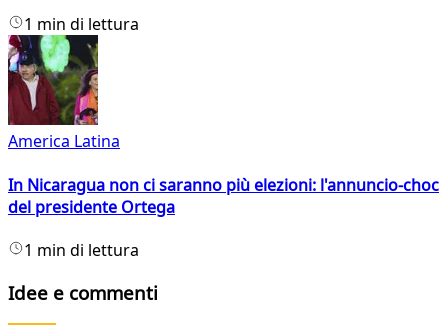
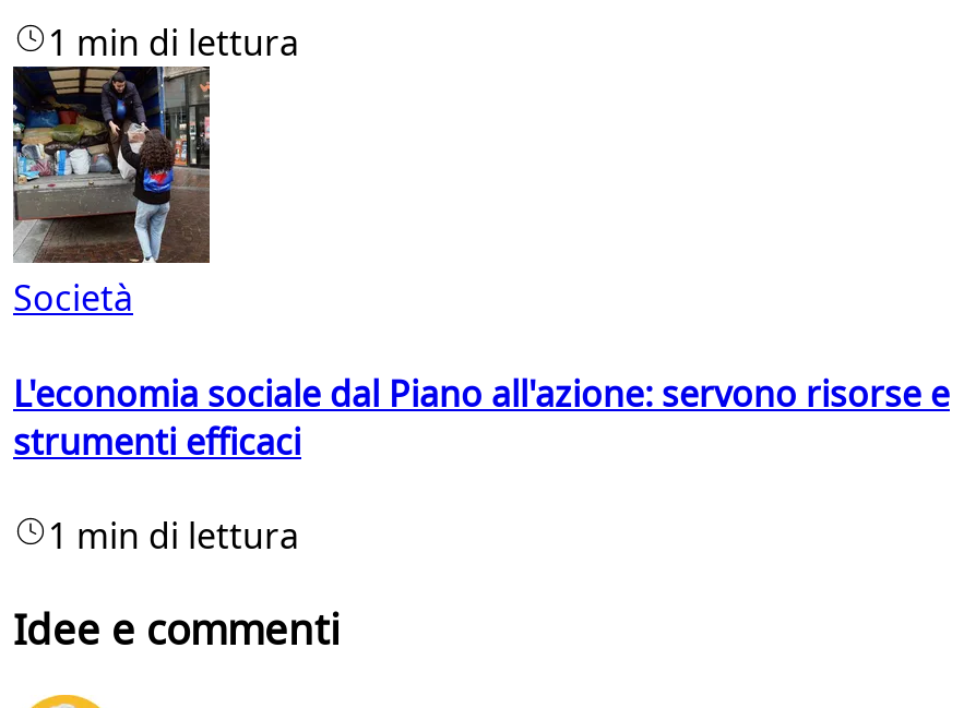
[7,34,120,152] [image] | America Latina -> [11,64,212,322] [image] | Società
[8,173,439,217] In Nicaragua non ci saranno più elezioni: l'annuncio-choc | del presidente Ortega -> [13,369,950,465] L'economia sociale dal Piano all'azione: servono risorse e | strumenti efficaci

